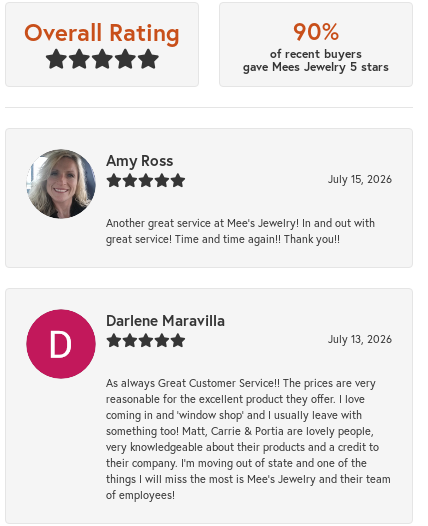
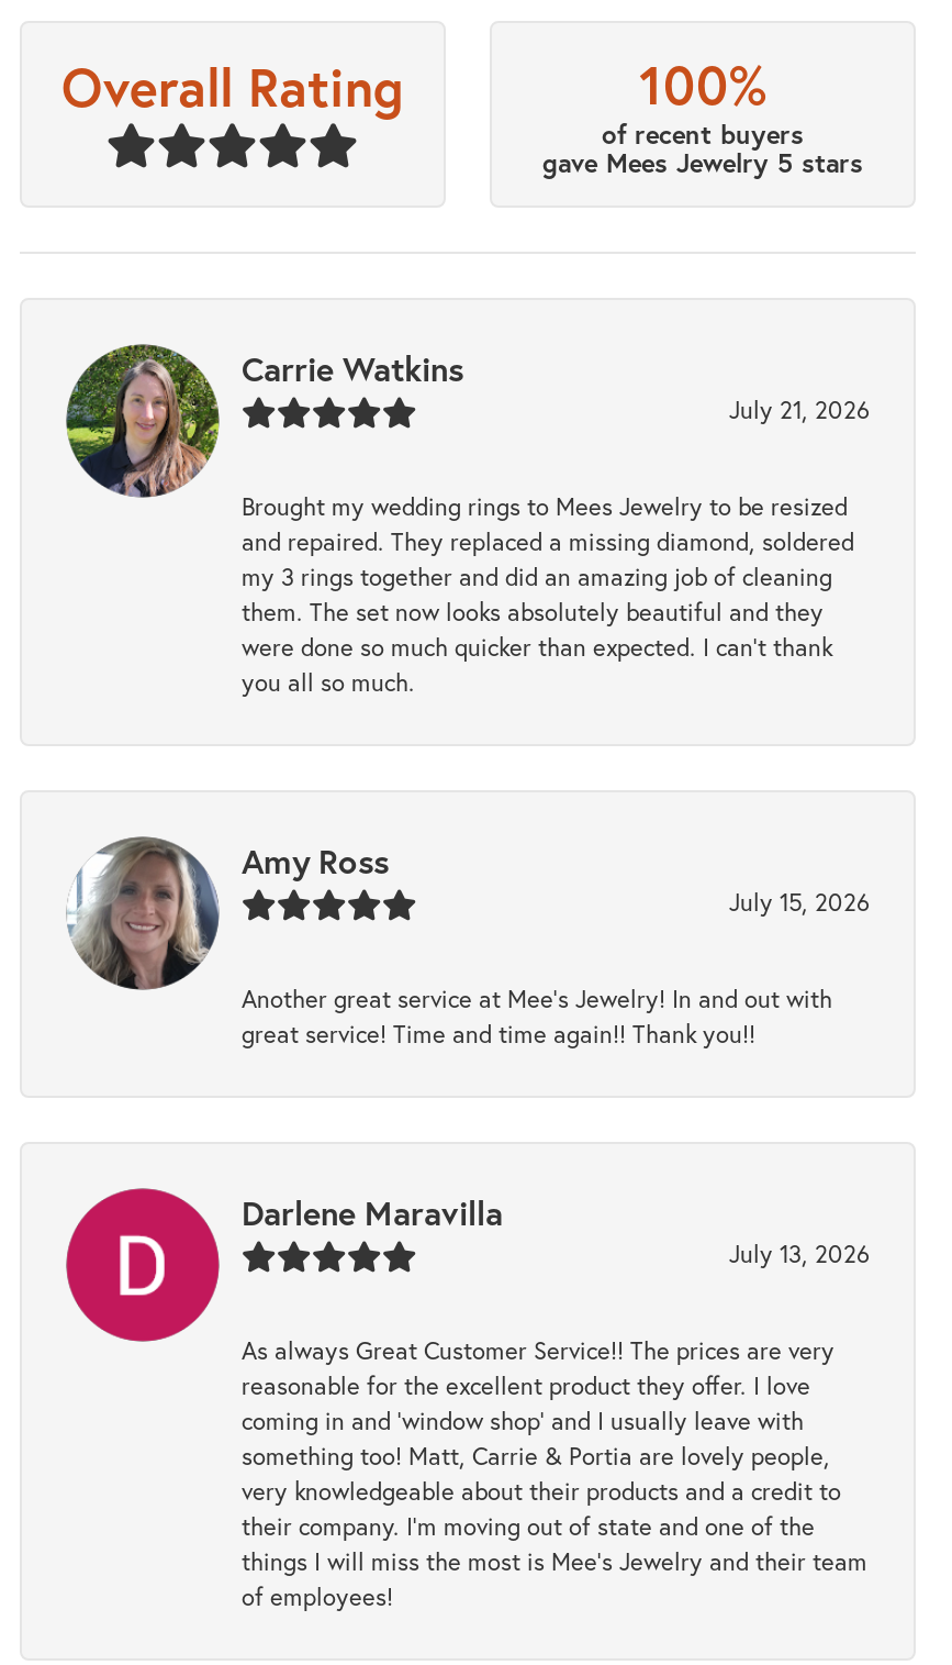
[293,15,339,47] 90% -> [639,49,766,119] 100%
none -> [64,344,870,699] [image] | Carrie Watkins | July 21, 2026 | Brought my wedding rings to Mees Jewelry to be resized | and repaired. They replaced a missing diamond, soldered | my 3 rings together and did an amazing job of cleaning | them. The set now looks absolutely beautiful and they | were done so much quicker than expected. I can't thank | you all so much.

